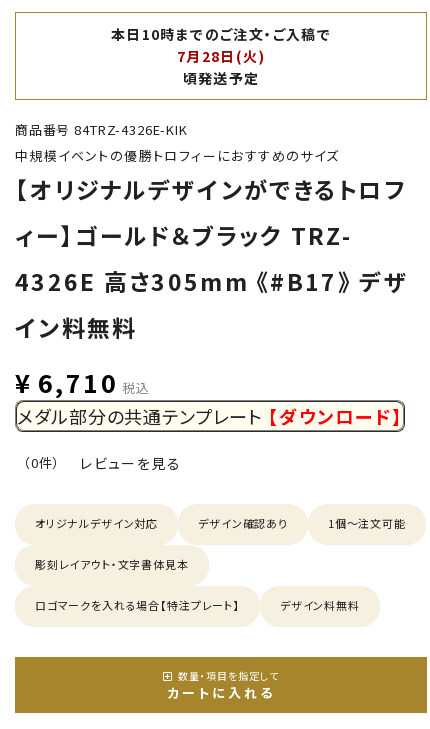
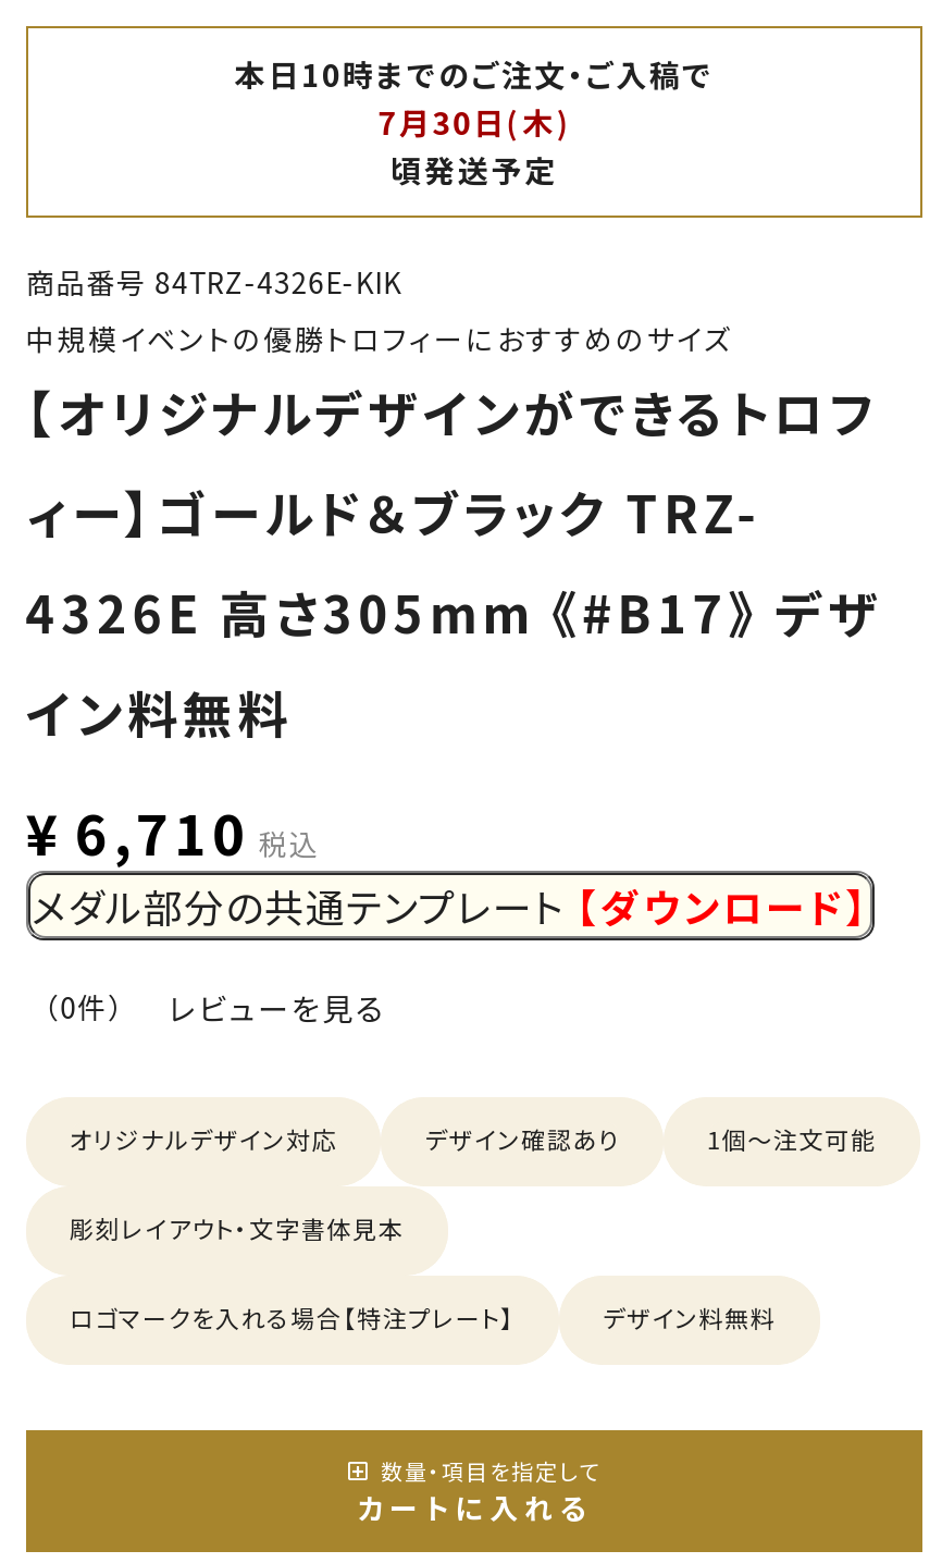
[177,46,265,66] 7月28日(火) -> [378,101,570,145] 7月30日(木)

